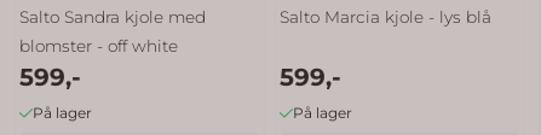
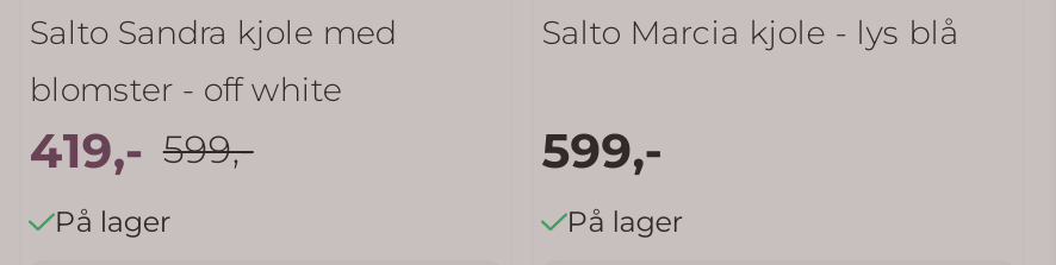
[20,62,82,91] 599,- -> [30,121,254,178] 419,- 599,-

